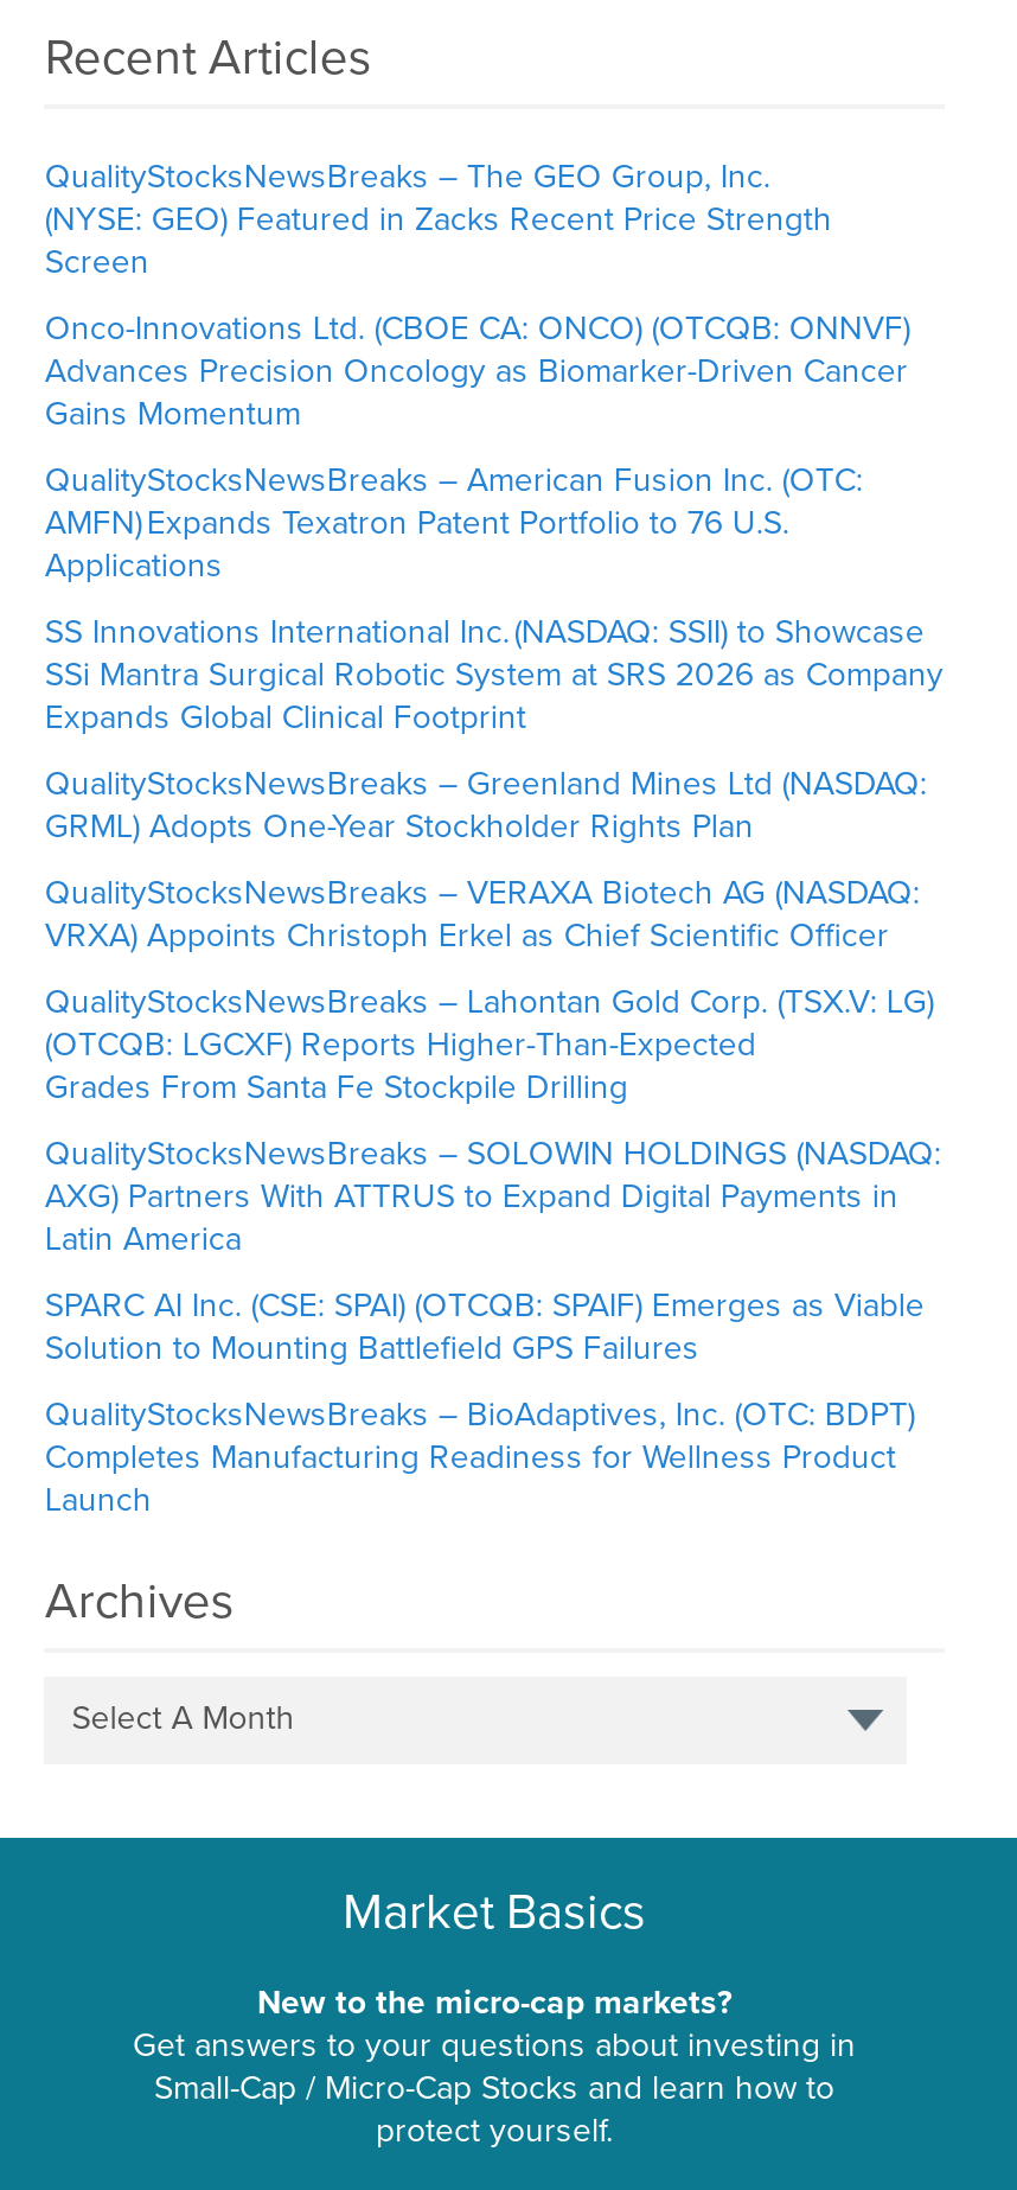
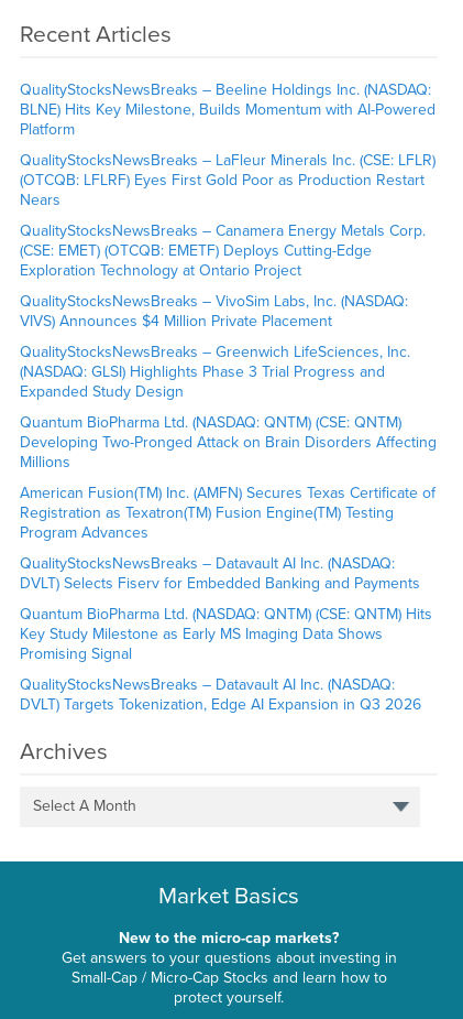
[45,157,832,282] QualityStocksNewsBreaks – The GEO Group, Inc. | (NYSE: GEO) Featured in Zacks Recent Price Strength | Screen -> [20,80,436,139] QualityStocksNewsBreaks – Beeline Holdings Inc. (NASDAQ: | BLNE) Hits Key Milestone, Builds Momentum with AI-Powered | Platform
[45,308,910,434] Onco-Innovations Ltd. (CBOE CA: ONCO) (OTCQB: ONNVF) | Advances Precision Oncology as Biomarker-Driven Cancer | Gains Momentum -> [20,151,436,209] QualityStocksNewsBreaks – LaFleur Minerals Inc. (CSE: LFLR) | (OTCQB: LFLRF) Eyes First Gold Poor as Production Restart | Nears
[45,460,863,586] QualityStocksNewsBreaks – American Fusion Inc. (OTC: | AMFN) Expands Texatron Patent Portfolio to 76 U.S. | Applications -> [20,221,426,280] QualityStocksNewsBreaks – Canamera Energy Metals Corp. | (CSE: EMET) (OTCQB: EMETF) Deploys Cutting-Edge | Exploration Technology at Ontario Project
[45,612,943,738] SS Innovations International Inc. (NASDAQ: SSII) to Showcase | SSi Mantra Surgical Robotic System at SRS 2026 as Company | Expands Global Clinical Footprint -> [20,292,408,330] QualityStocksNewsBreaks – VivoSim Labs, Inc. (NASDAQ: | VIVS) Announces $4 Million Private Placement
[45,764,927,847] QualityStocksNewsBreaks – Greenland Mines Ltd (NASDAQ: | GRML) Adopts One-Year Stockholder Rights Plan -> [20,343,411,401] QualityStocksNewsBreaks – Greenwich LifeSciences, Inc. | (NASDAQ: GLSI) Highlights Phase 3 Trial Progress and | Expanded Study Design
[45,873,920,956] QualityStocksNewsBreaks – VERAXA Biotech AG (NASDAQ: | VRXA) Appoints Christoph Erkel as Chief Scientific Officer -> [20,413,437,471] Quantum BioPharma Ltd. (NASDAQ: QNTM) (CSE: QNTM) | Developing Two-Pronged Attack on Brain Disorders Affecting | Millions
[45,982,934,1107] QualityStocksNewsBreaks – Lahontan Gold Corp. (TSX.V: LG) | (OTCQB: LGCXF) Reports Higher-Than-Expected | Grades From Santa Fe Stockpile Drilling -> [20,484,436,542] American Fusion(TM) Inc. (AMFN) Secures Texas Certificate of | Registration as Texatron(TM) Fusion Engine(TM) Testing | Program Advances
[45,1134,941,1259] QualityStocksNewsBreaks – SOLOWIN HOLDINGS (NASDAQ: | AXG) Partners With ATTRUS to Expand Digital Payments in | Latin America -> [20,554,425,593] QualityStocksNewsBreaks – Datavault AI Inc. (NASDAQ: | DVLT) Selects Fiserv for Embedded Banking and Payments
[45,1285,924,1368] SPARC AI Inc. (CSE: SPAI) (OTCQB: SPAIF) Emerges as Viable | Solution to Mounting Battlefield GPS Failures -> [20,605,433,663] Quantum BioPharma Ltd. (NASDAQ: QNTM) (CSE: QNTM) Hits | Key Study Milestone as Early MS Imaging Data Shows | Promising Signal
[45,1394,915,1520] QualityStocksNewsBreaks – BioAdaptives, Inc. (OTC: BDPT) | Completes Manufacturing Readiness for Wellness Product | Launch -> [20,675,422,714] QualityStocksNewsBreaks – Datavault AI Inc. (NASDAQ: | DVLT) Targets Tokenization, Edge AI Expansion in Q3 2026

